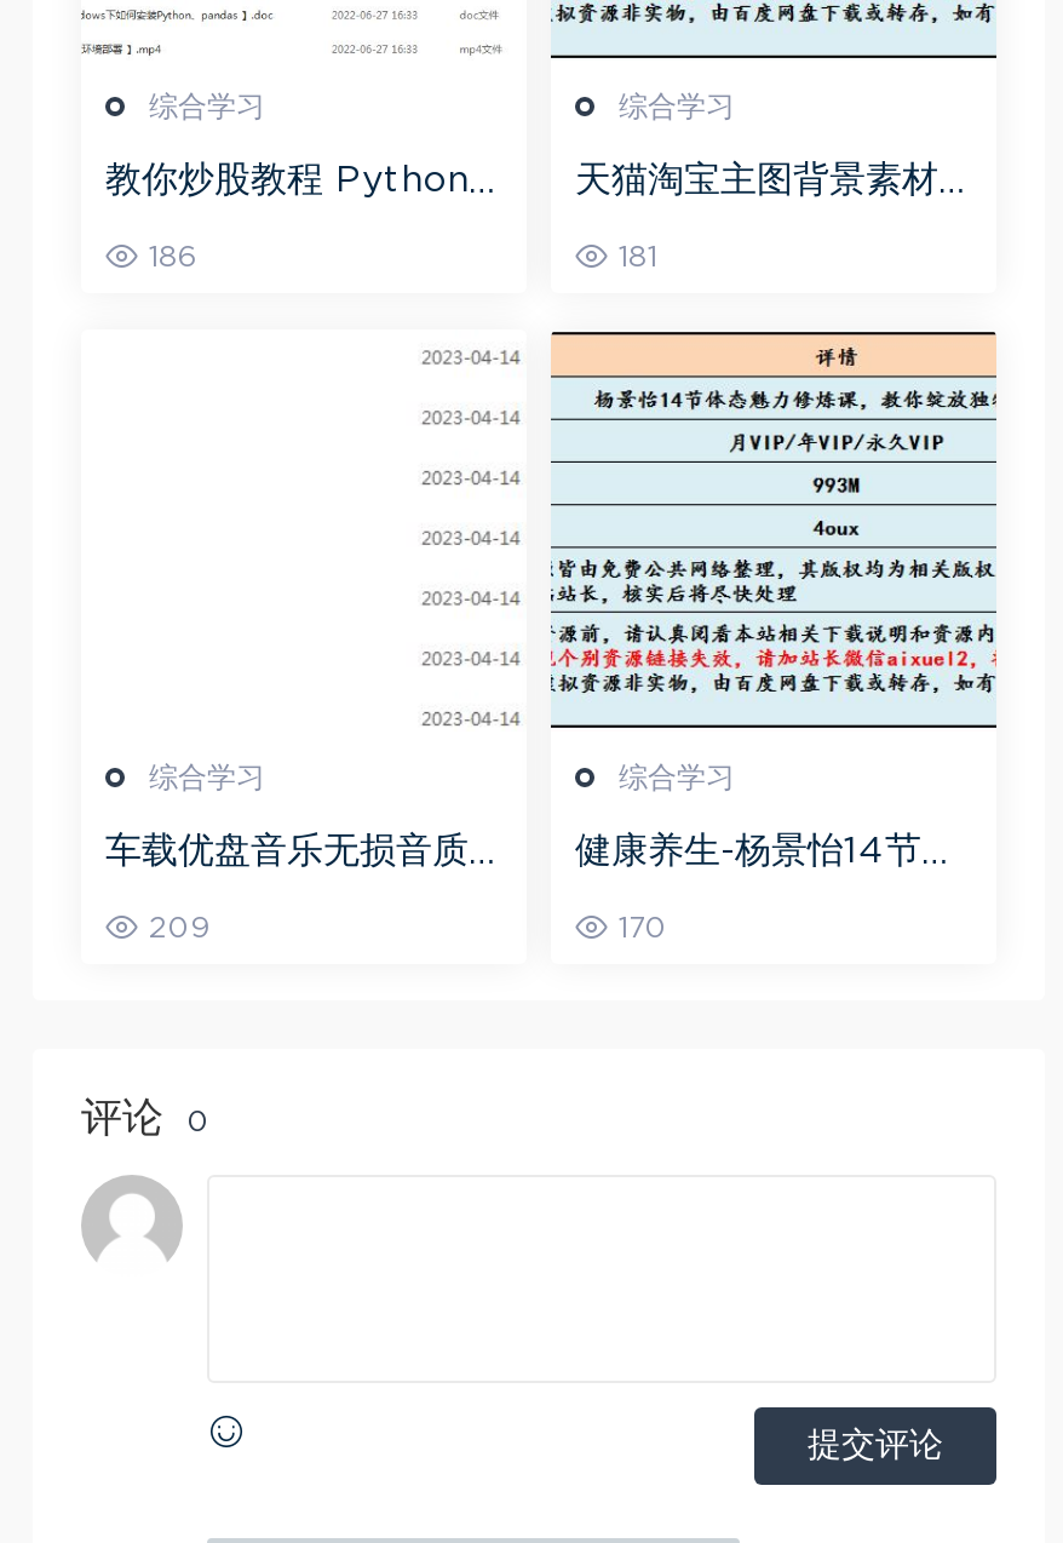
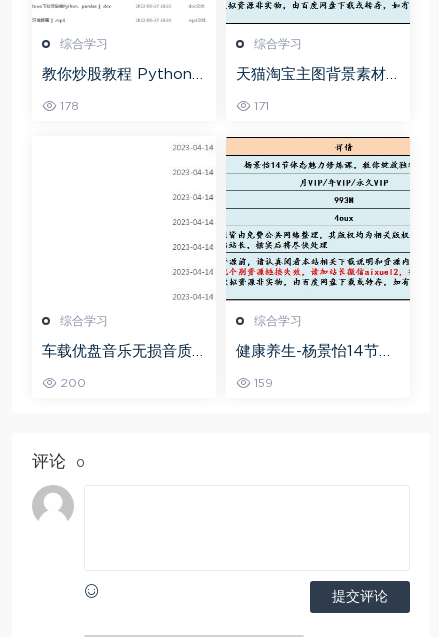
[139,243,197,272] 186 -> [56,100,79,112] 178
[609,243,657,272] 181 -> [250,100,269,112] 171
[139,914,209,943] 209 -> [56,377,86,389] 200
[609,914,667,943] 170 -> [250,377,273,389] 159

